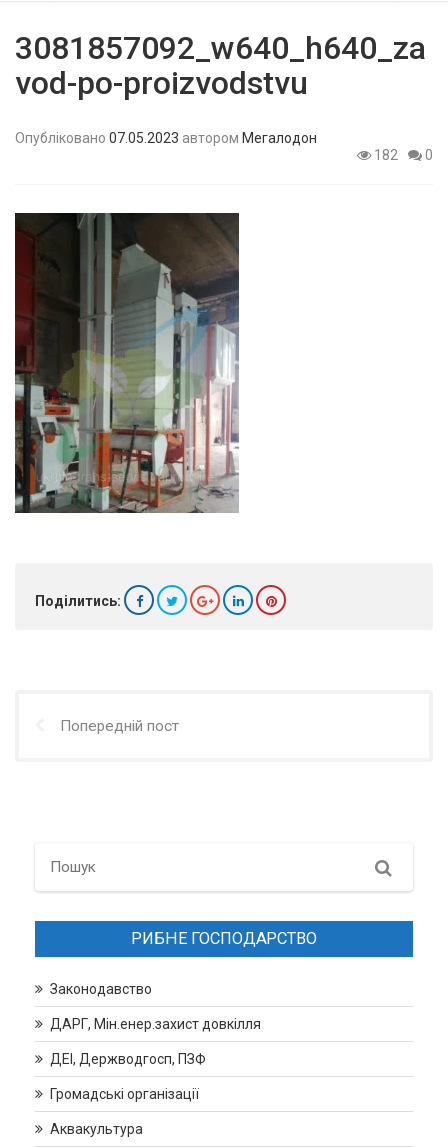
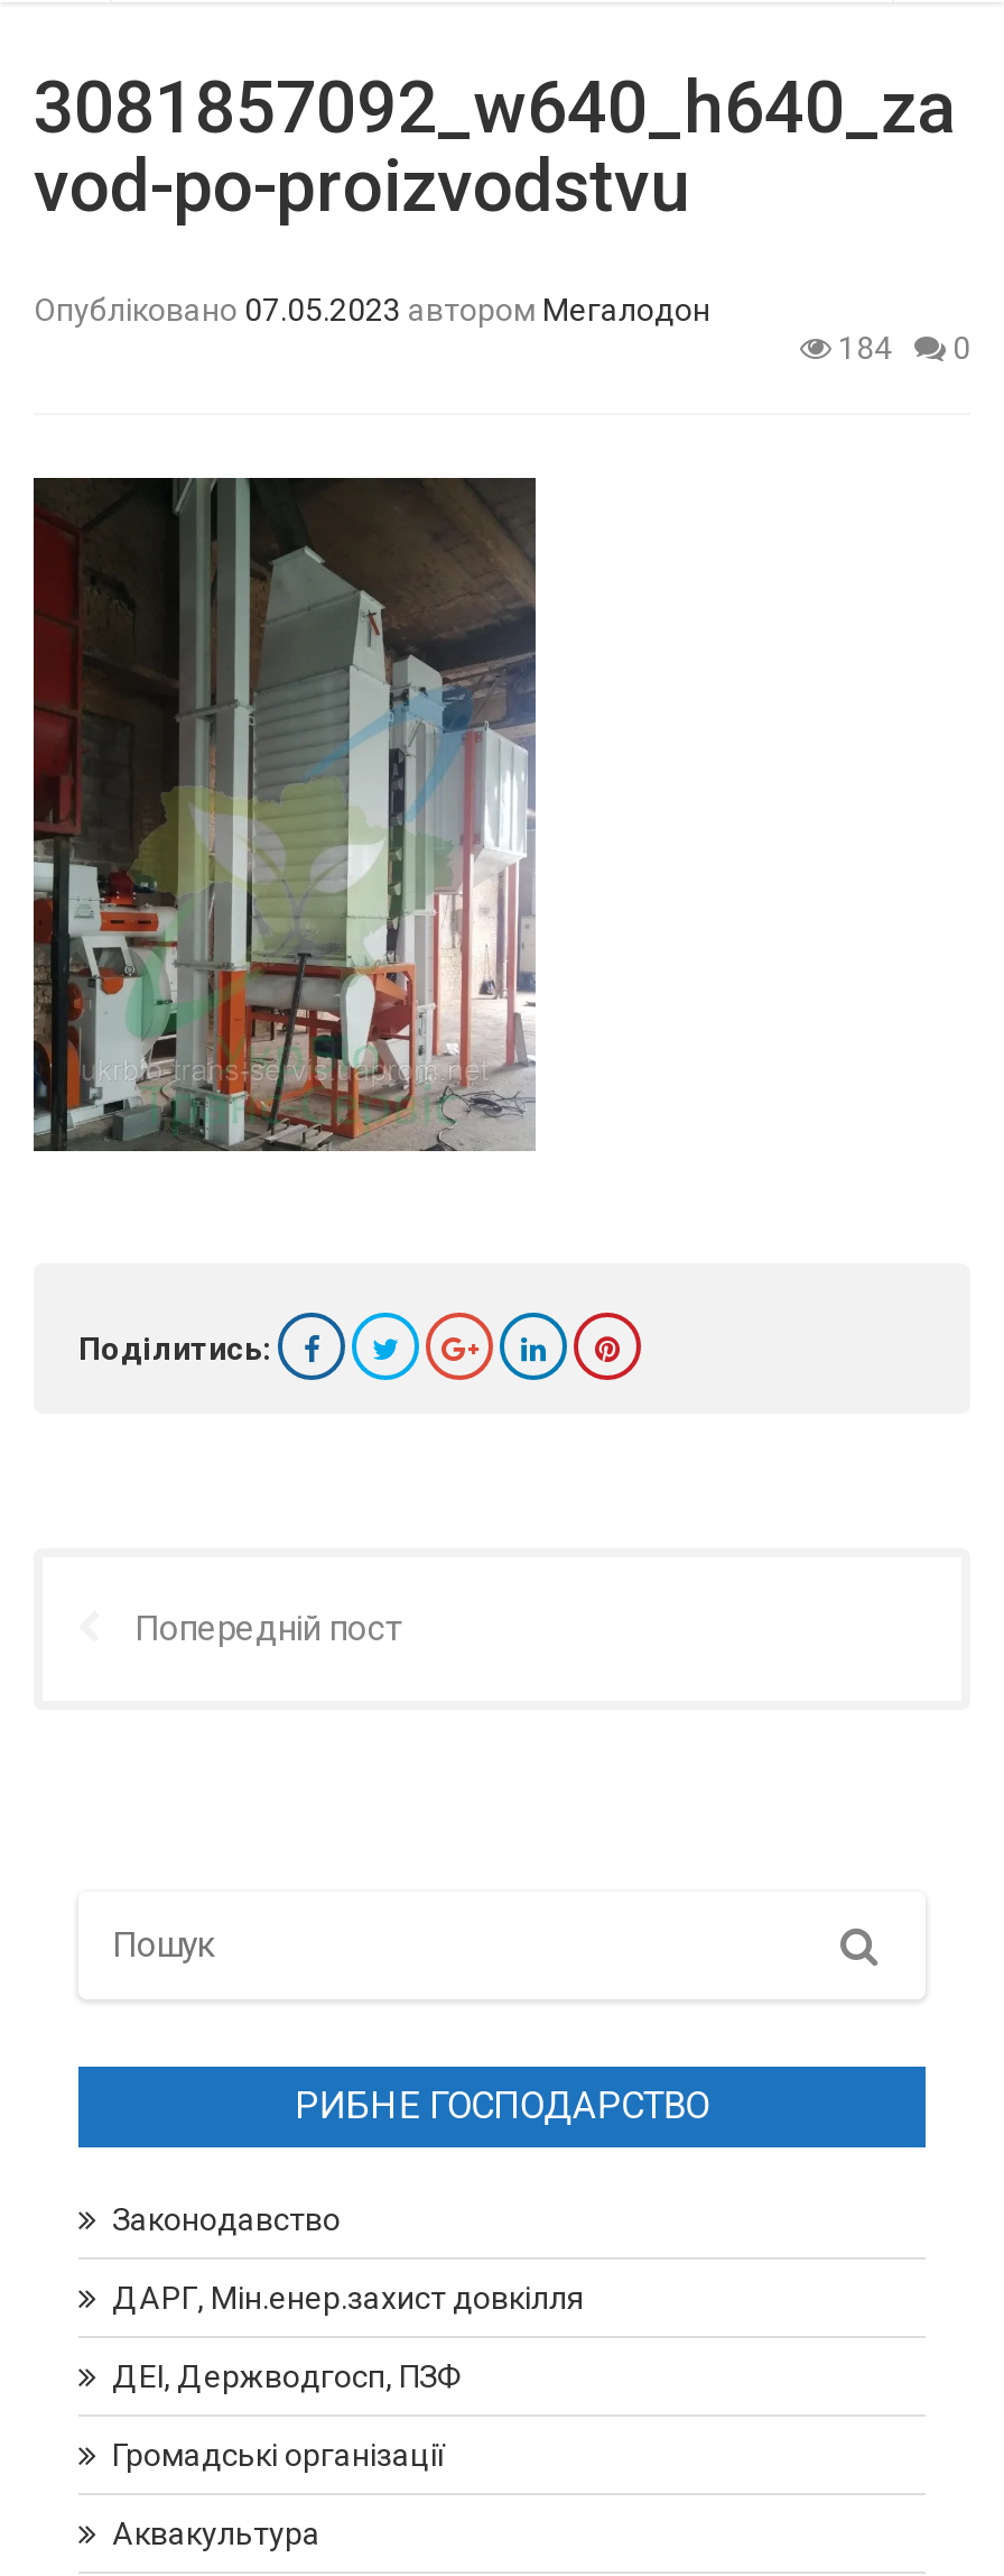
[371,147,433,163] 182 0 -> [831,330,970,366] 184 0

